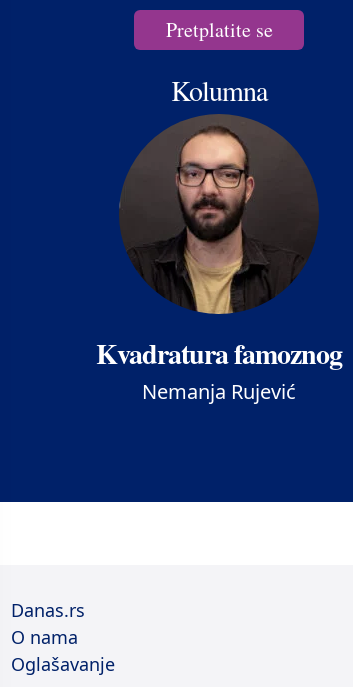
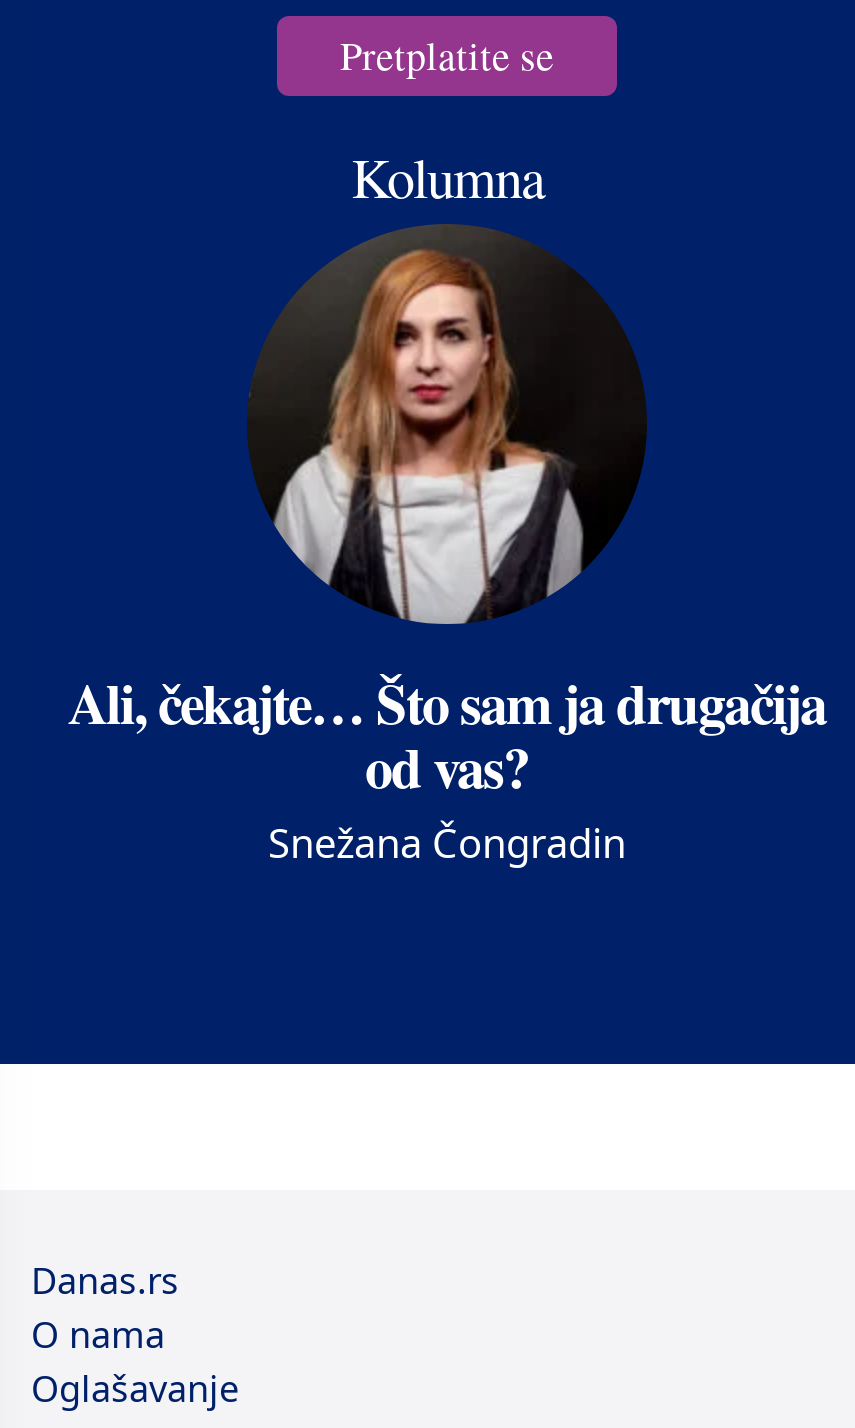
[96,121,342,405] [image] | Kvadratura famoznog | Nemanja Rujević -> [68,241,826,871] [image] | Ali, čekajte… Što sam ja drugačija | od vas? | Snežana Čongradin

